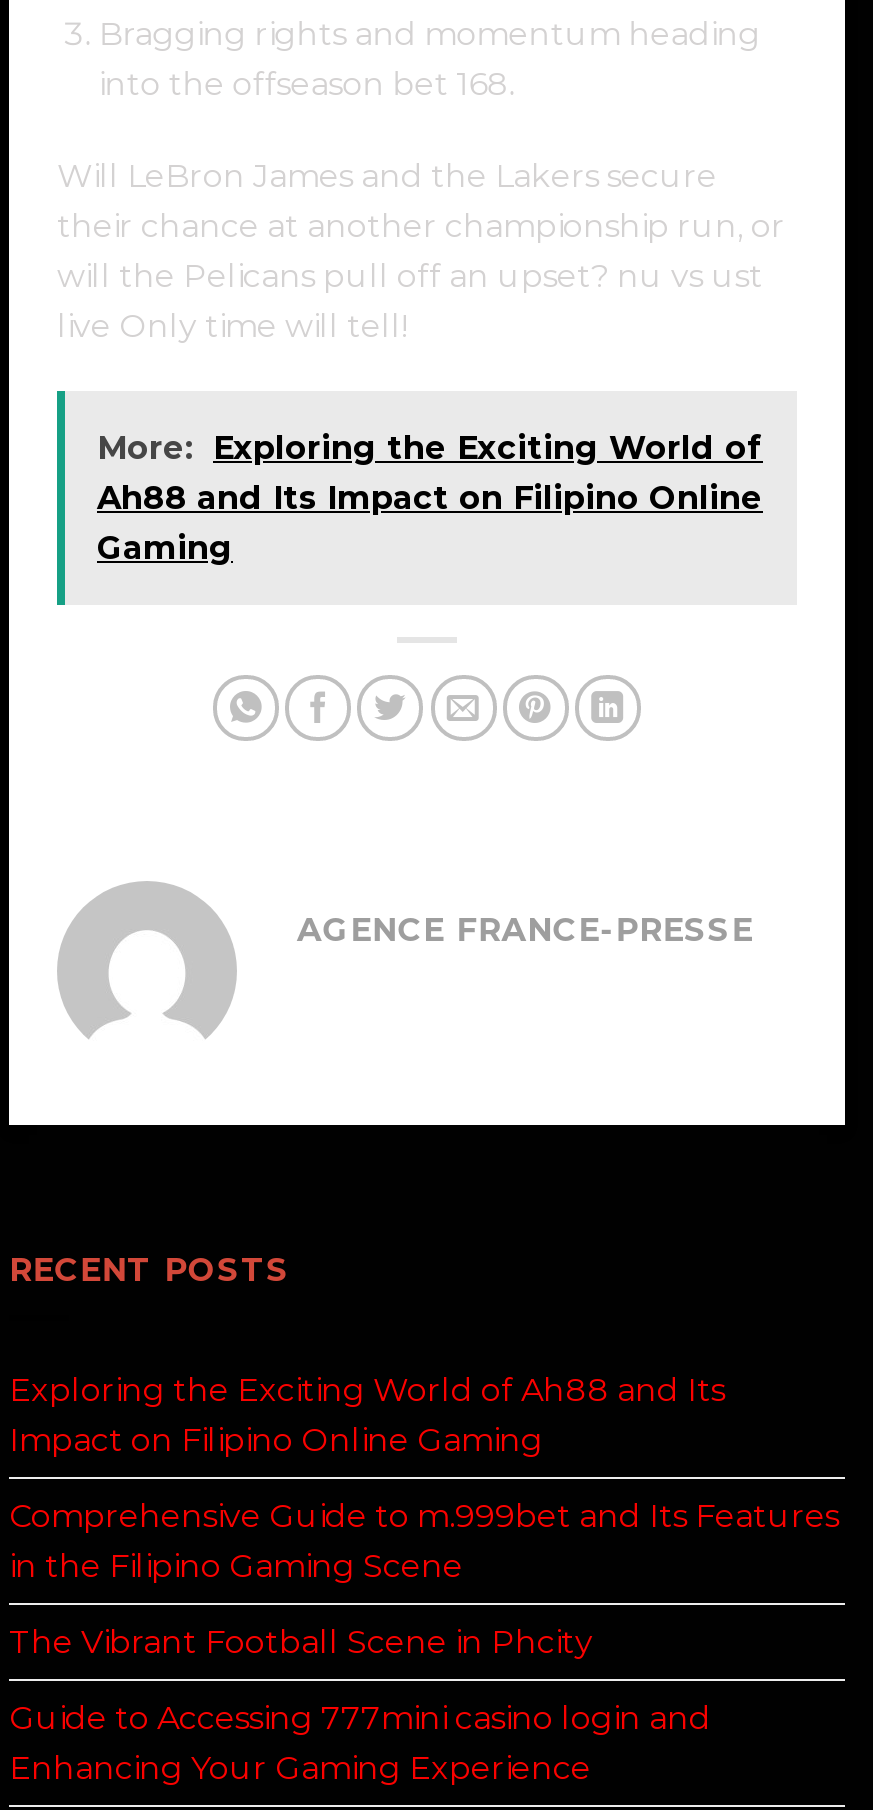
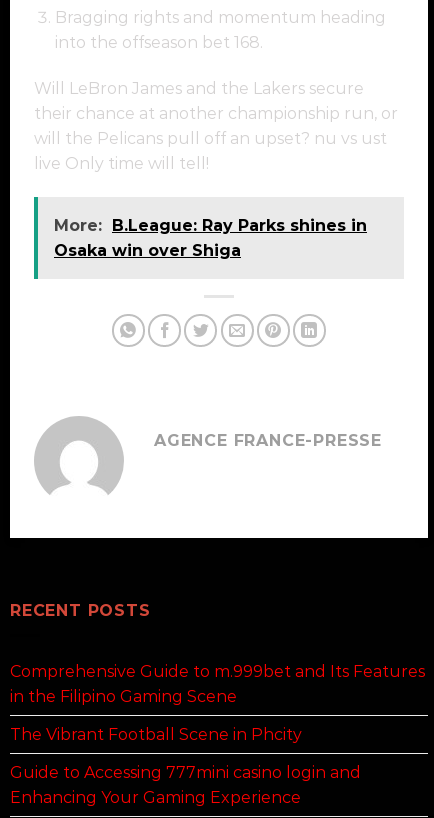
[97,430,763,568] More: Exploring the Exciting World of | Ah88 and Its Impact on Filipino Online | Gaming -> [54,216,367,260] More: B.League: Ray Parks shines in | Osaka win over Shiga
[9,1371,725,1459] Exploring the Exciting World of Ah88 and Its | Impact on Filipino Online Gaming -> none

